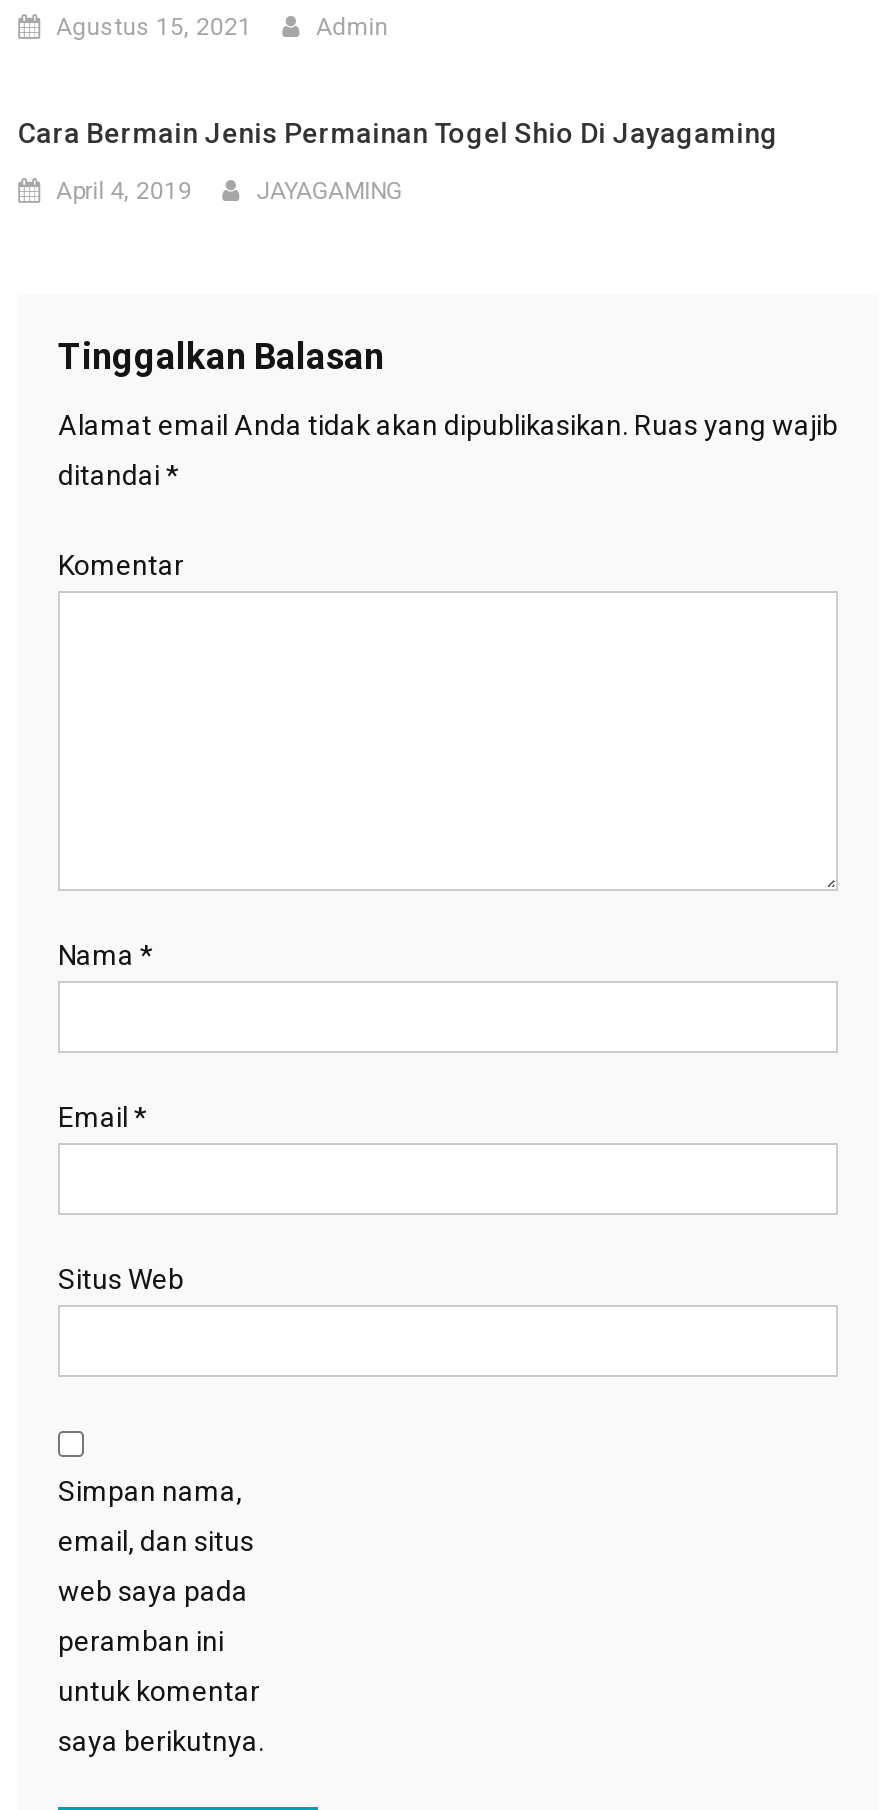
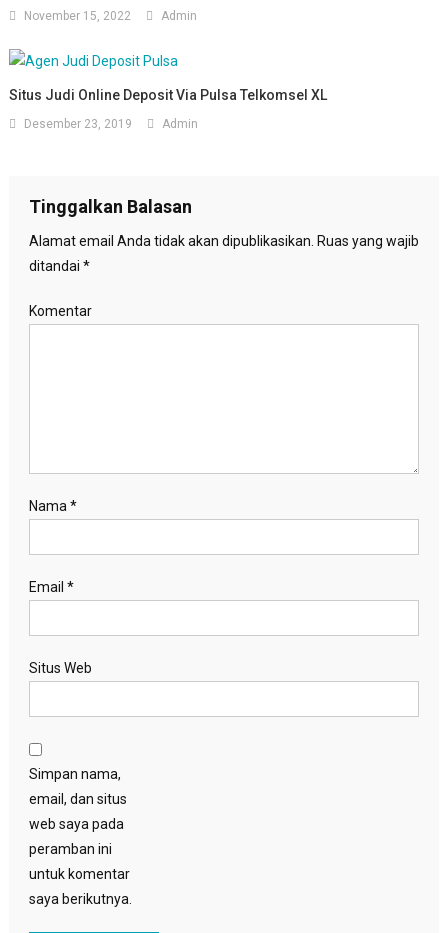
[56,14,252,42] Agustus 15, 2021 -> [24,9,131,23] November 15, 2022
[18,118,778,150] Cara Bermain Jenis Permainan Togel Shio Di Jayagaming -> [9,86,327,102] Situs Judi Online Deposit Via Pulsa Telkomsel XL
[56,178,402,206] April 4, 2019 | JAYAGAMING -> [24,116,198,130] Desember 23, 2019 | Admin

